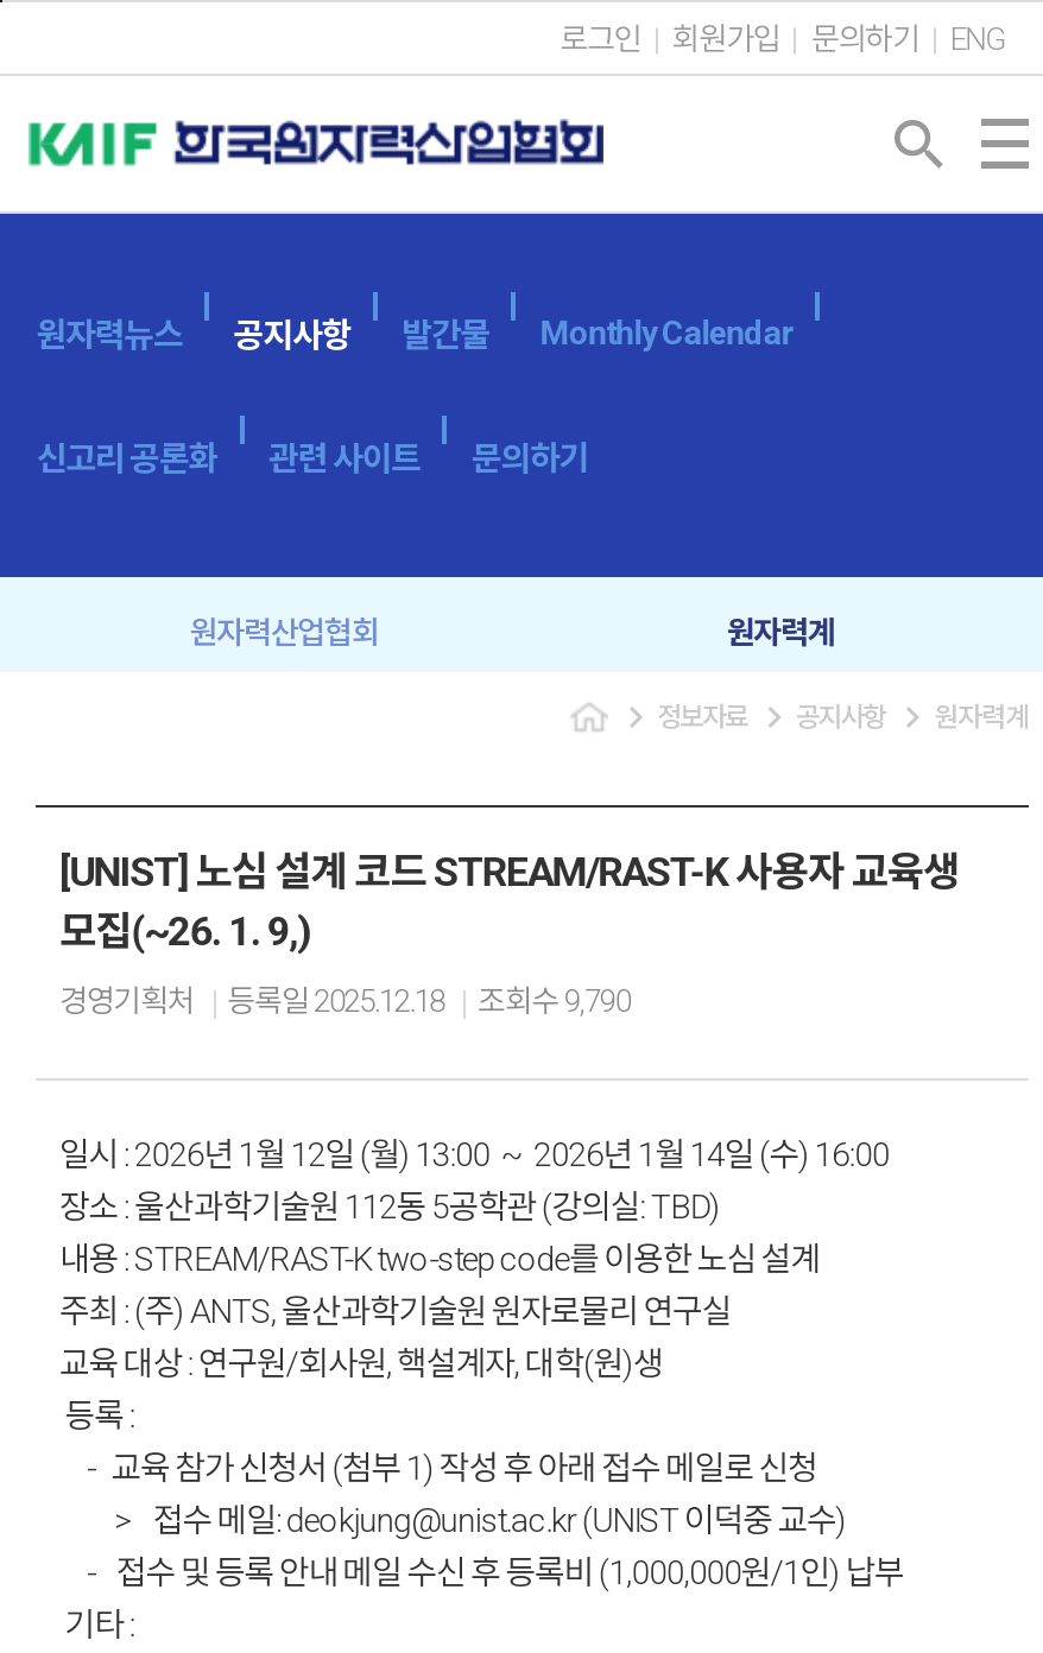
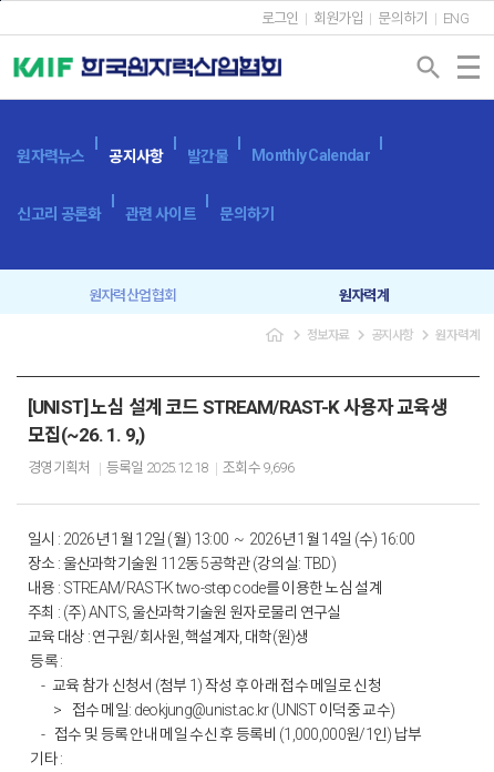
[59,984,630,1019] 경영기획처 등록일 2025.12.18 조회수 9,790 -> [28,459,294,476] 경영기획처 등록일 2025.12.18 조회수 9,696

